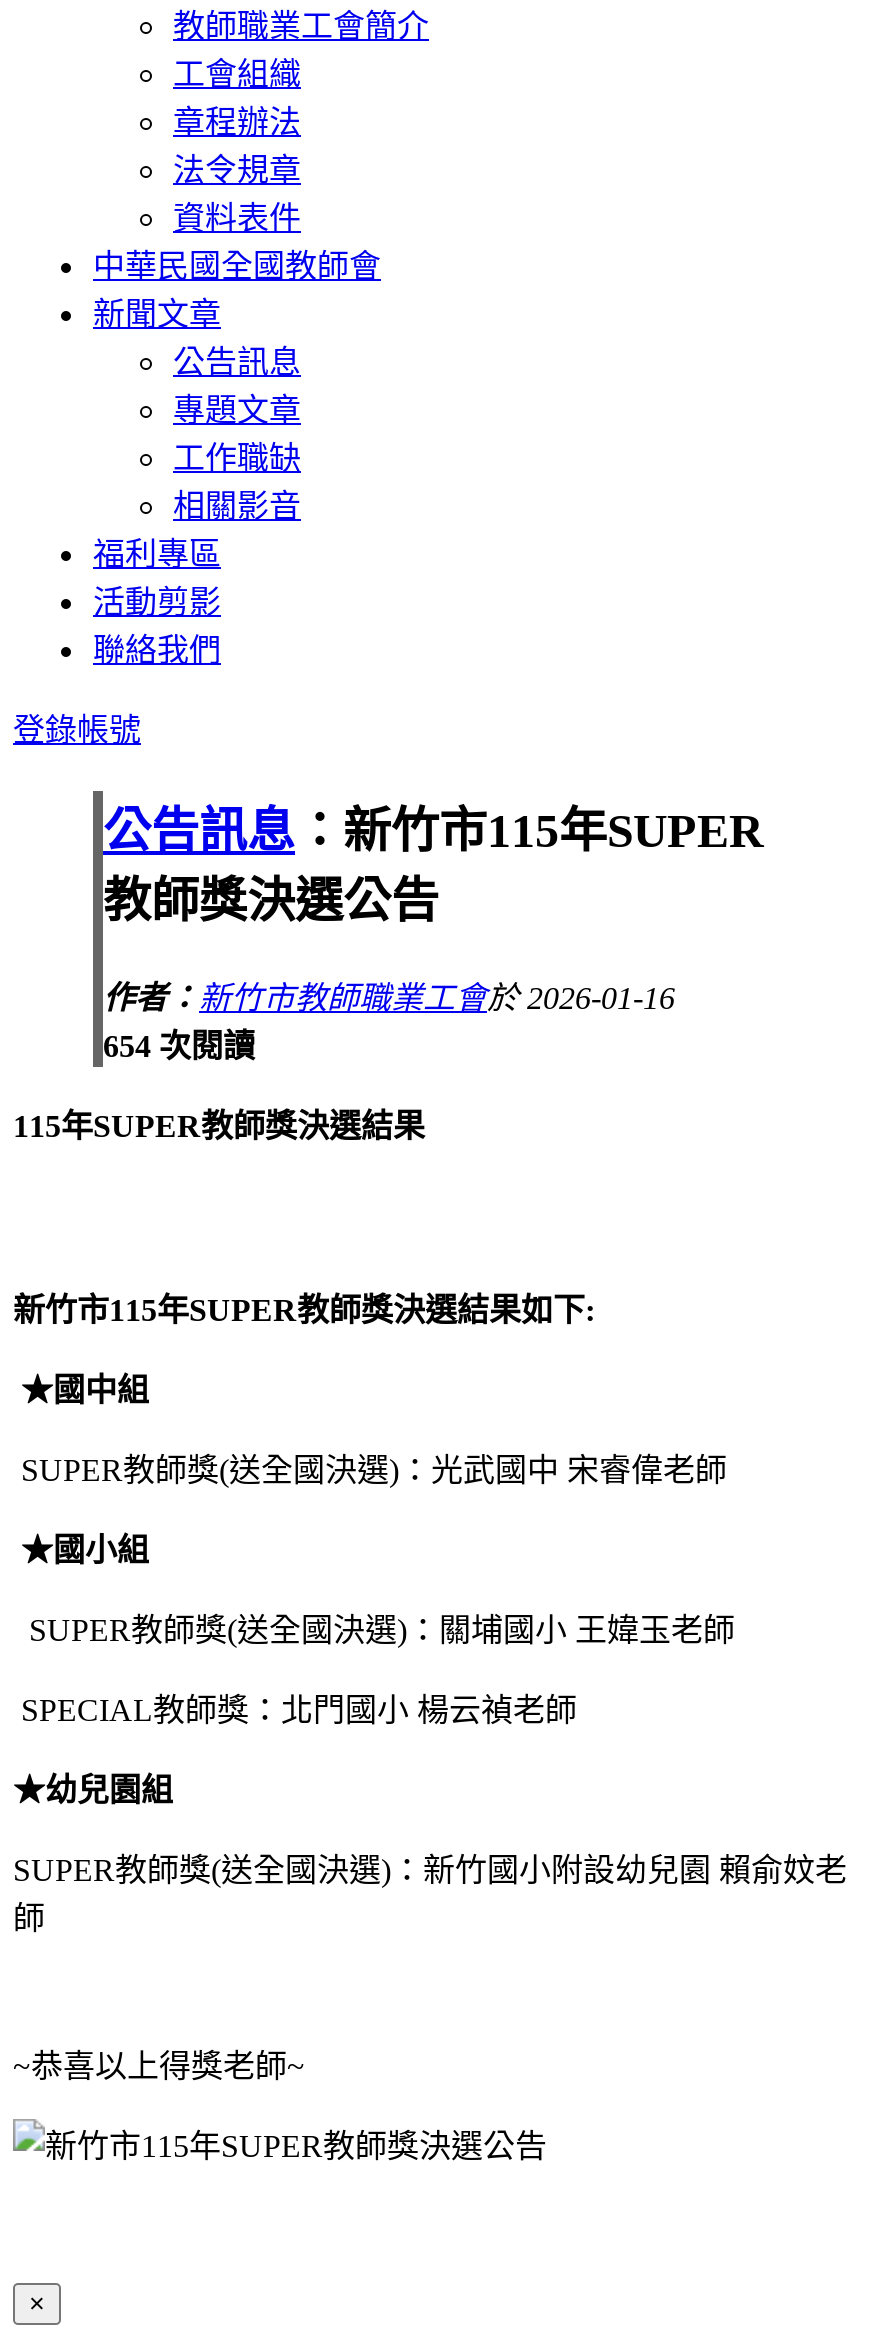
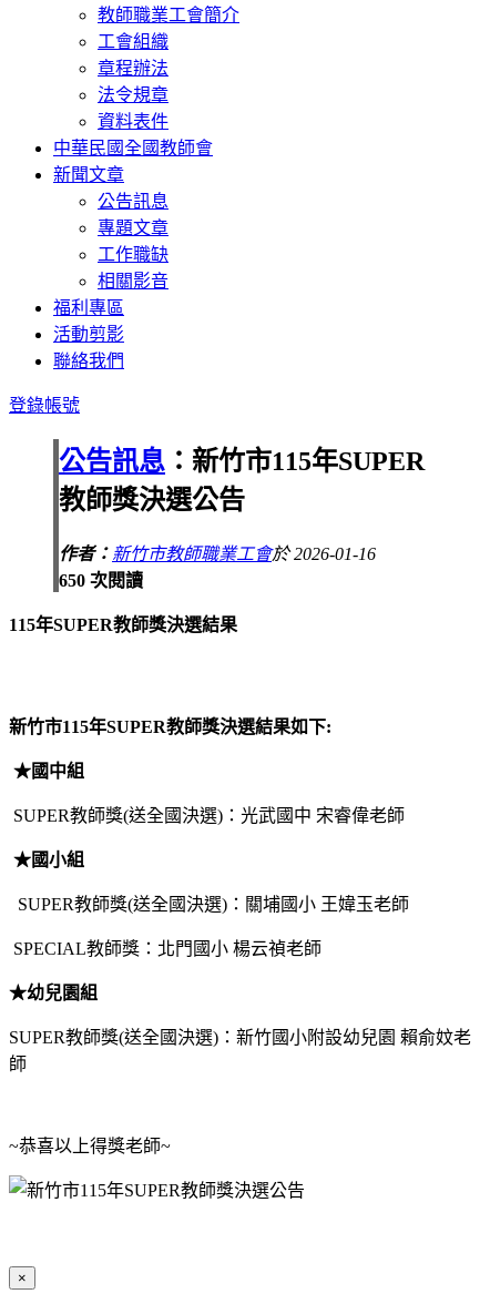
[103,1029,255,1063] 654 次閱讀 -> [59,571,143,590] 650 次閱讀

